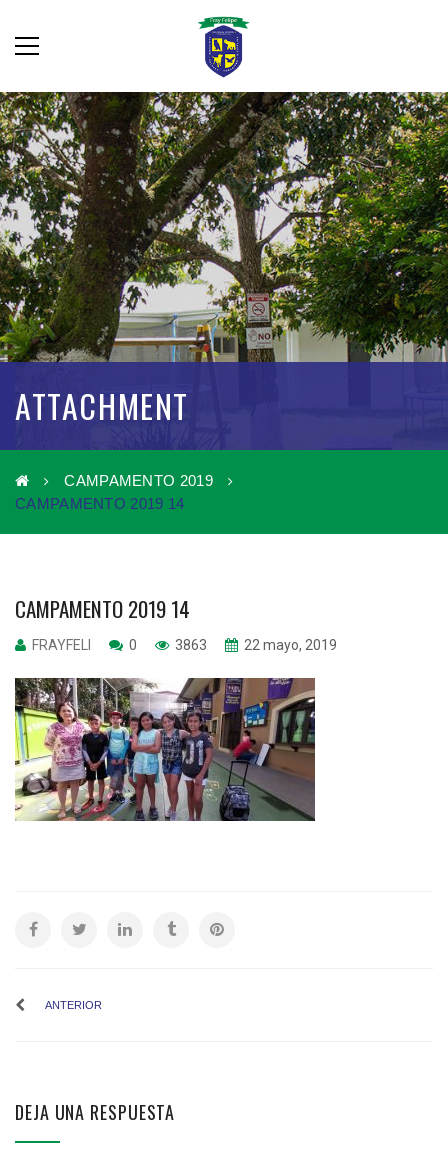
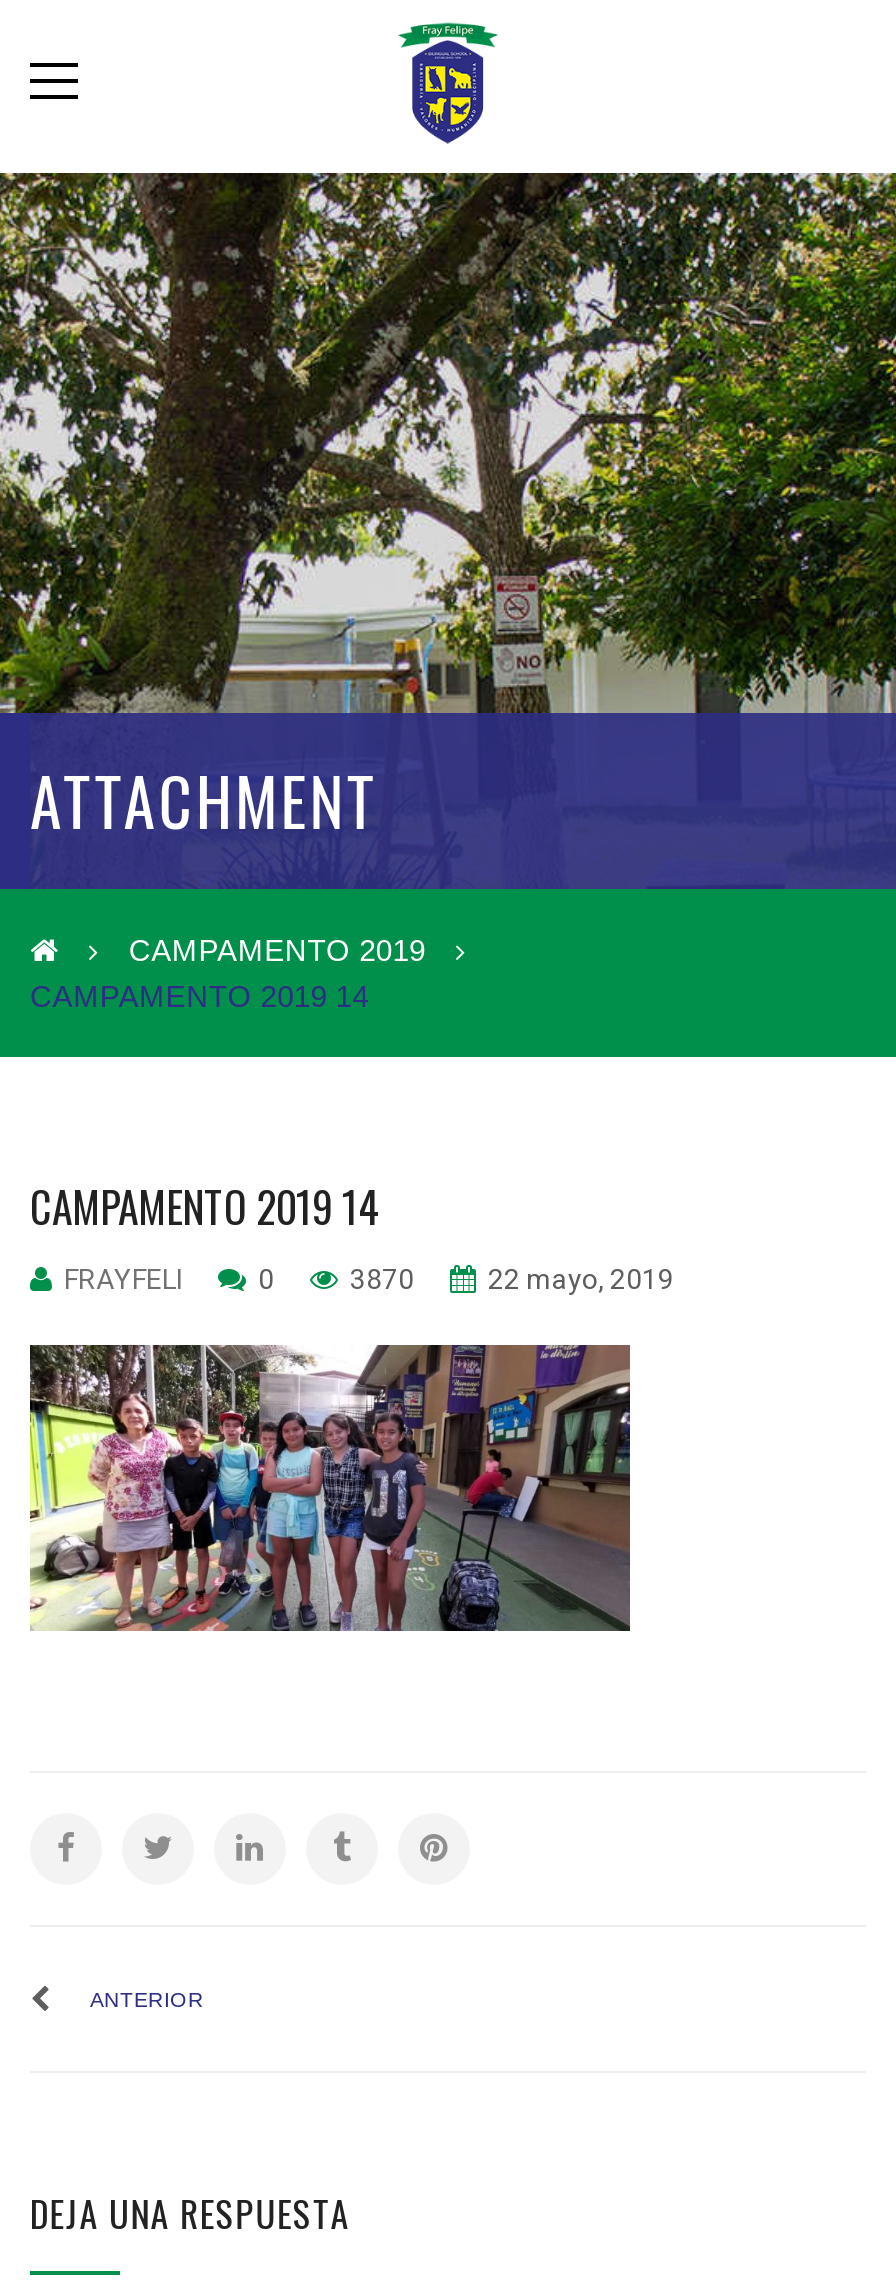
[172,637,337,653] 3863 22 mayo, 2019 -> [344,1263,674,1295] 3870 22 mayo, 2019

